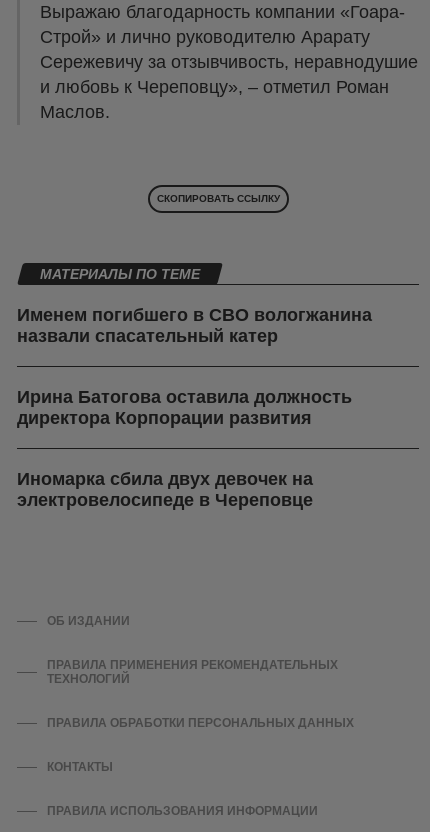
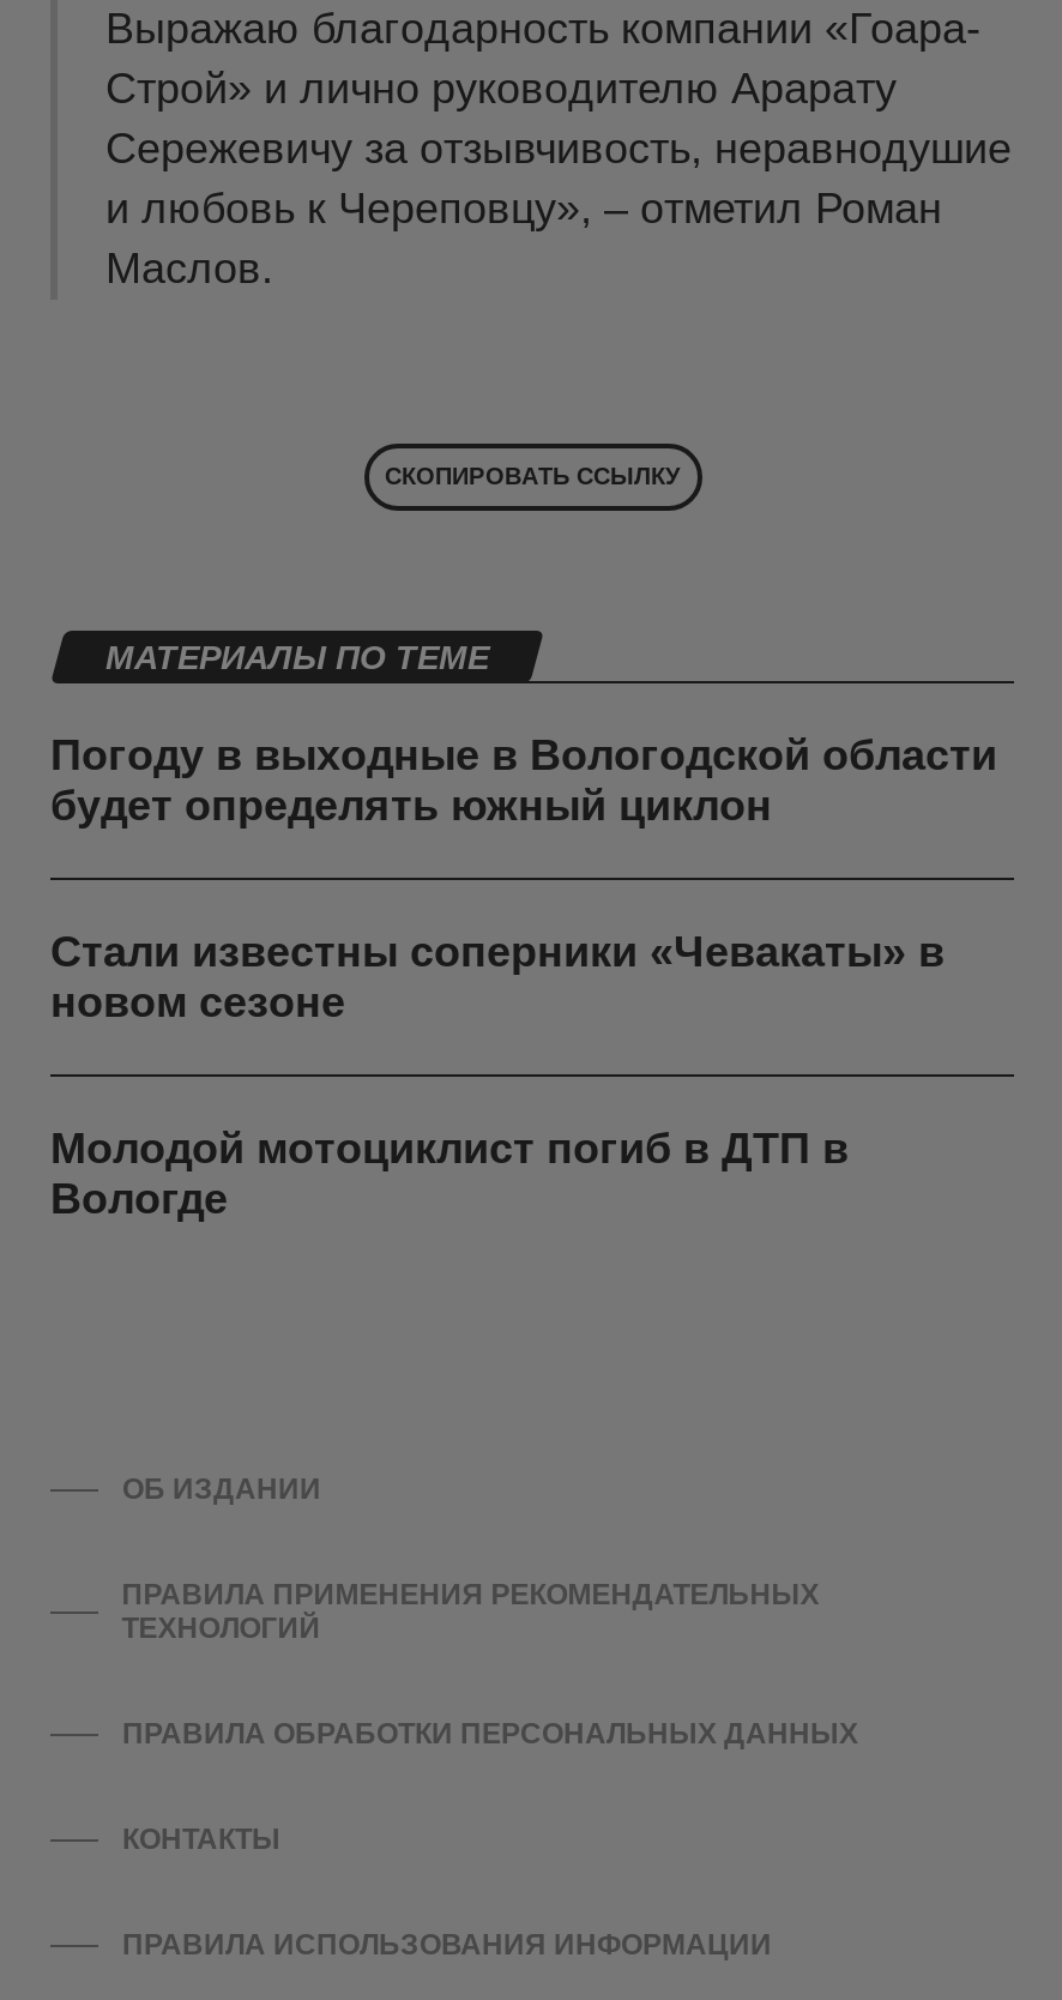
[17,305,372,346] Именем погибшего в СВО вологжанина | назвали спасательный катер -> [50,733,997,831] Погоду в выходные в Вологодской области | будет определять южный циклон
[17,387,352,428] Ирина Батогова оставила должность | директора Корпорации развития -> [50,929,945,1028] Стали известны соперники «Чевакаты» в | новом сезоне
[17,469,313,510] Иномарка сбила двух девочек на | электровелосипеде в Череповце -> [50,1126,849,1224] Молодой мотоциклист погиб в ДТП в | Вологде

